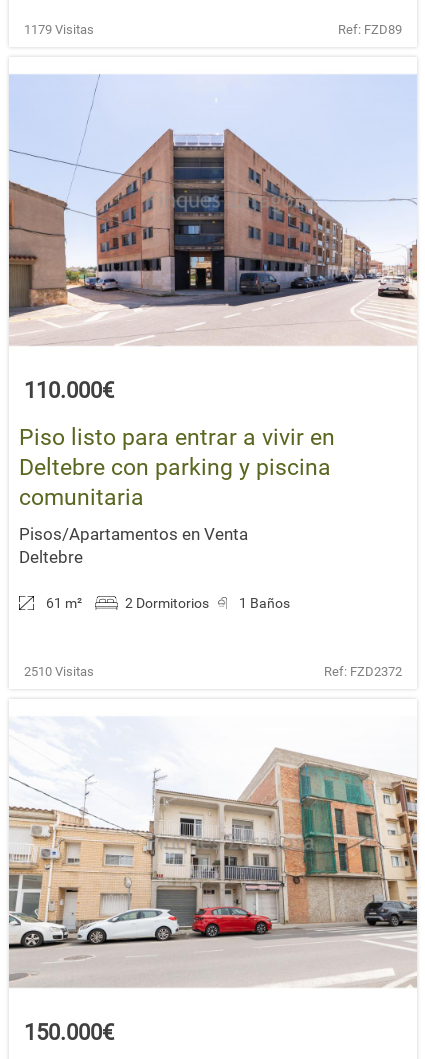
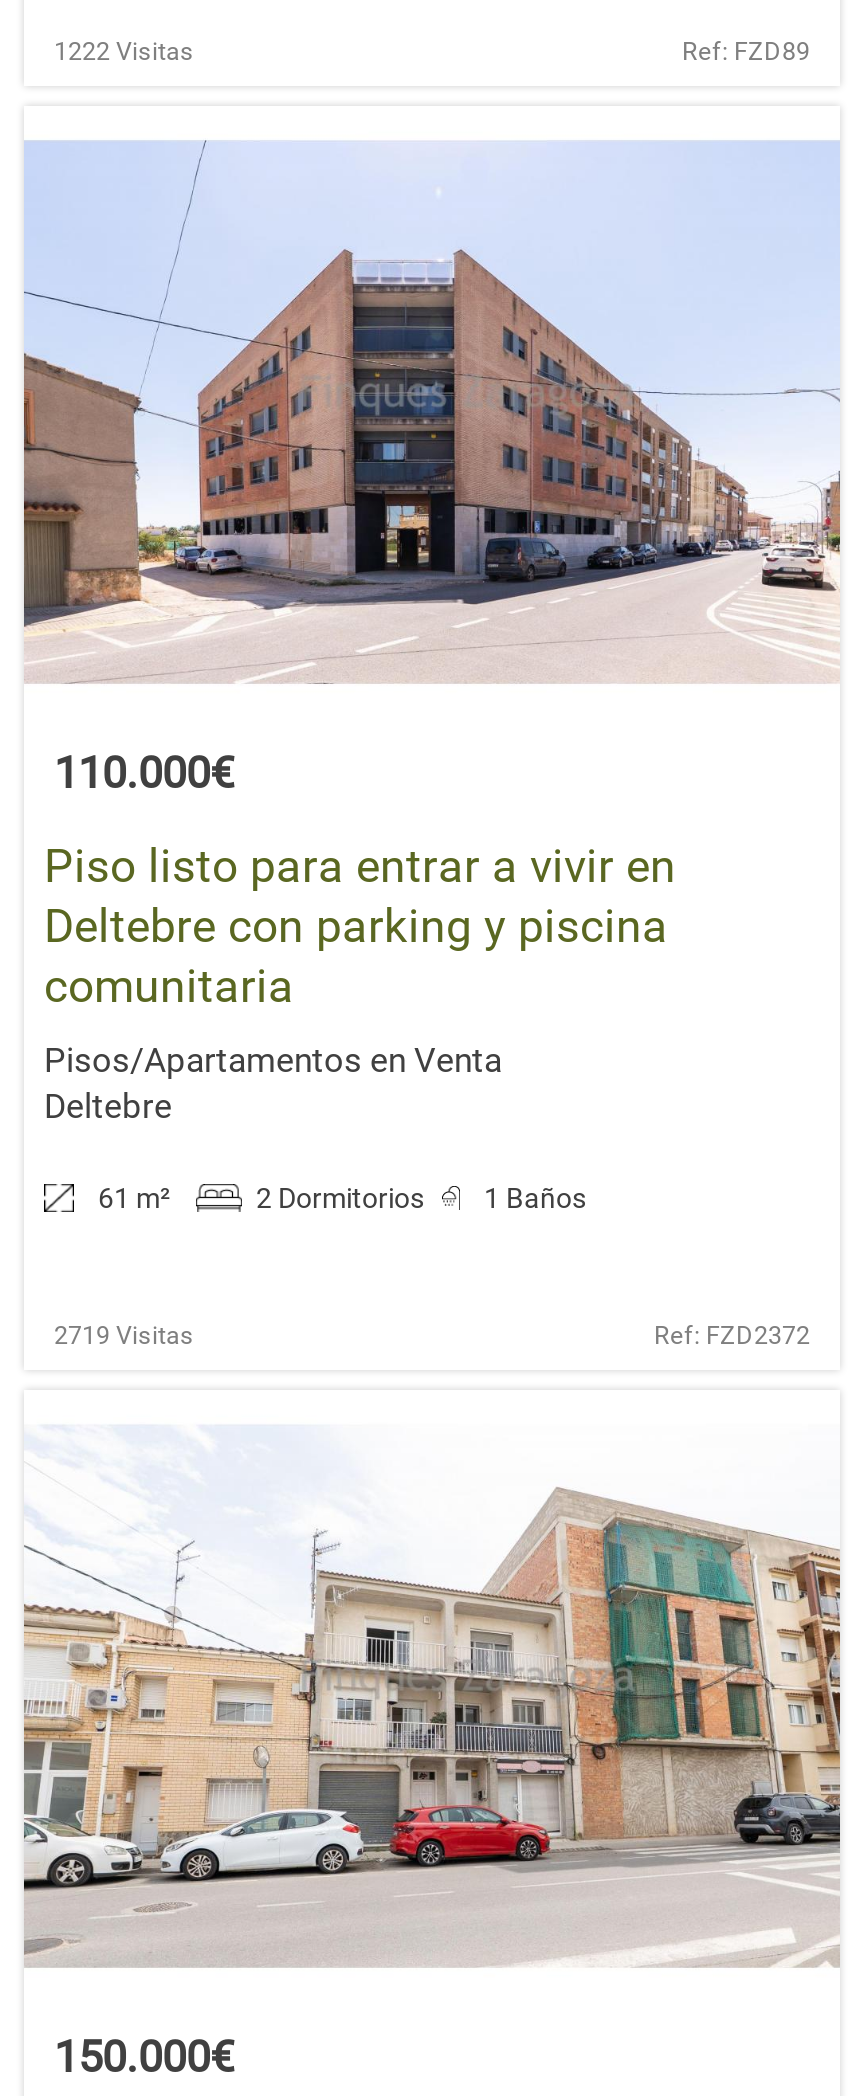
[24,22,94,37] 1179 Visitas -> [54,37,194,67] 1222 Visitas
[24,664,94,679] 2510 Visitas -> [54,1321,194,1351] 2719 Visitas

